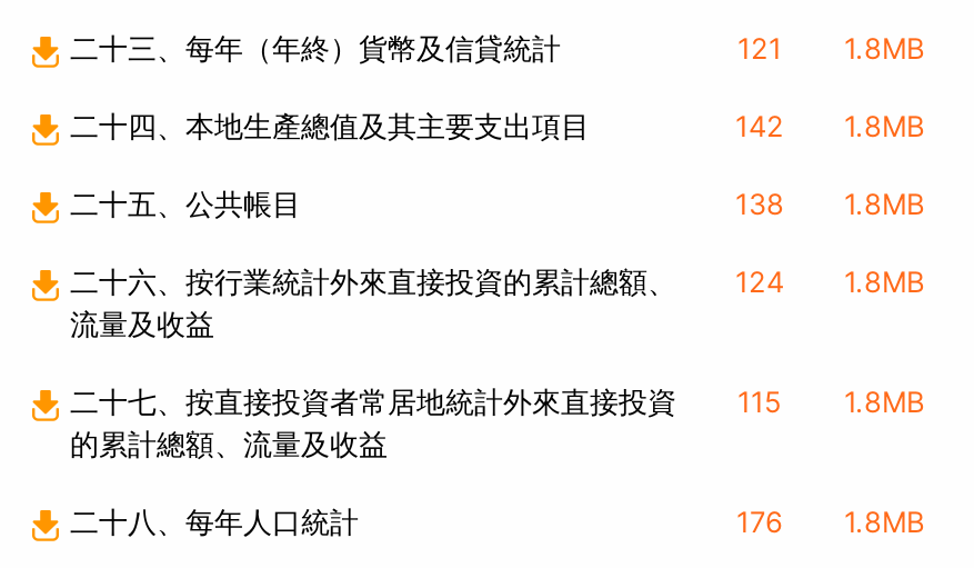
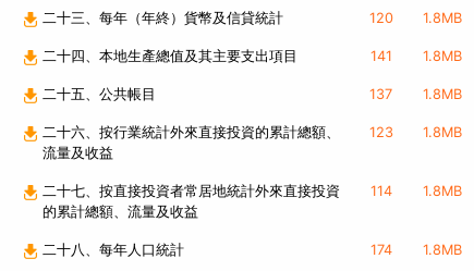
[737,33,924,66] 121 1.8MB -> [369,10,461,26] 120 1.8MB
[735,110,924,144] 142 1.8MB -> [370,48,461,64] 141 1.8MB
[735,188,924,222] 138 1.8MB -> [369,86,461,103] 137 1.8MB
[70,266,924,299] 二十六、按行業統計外來直接投資的累計總額、 124 1.8MB -> [42,124,461,141] 二十六、按行業統計外來直接投資的累計總額、 123 1.8MB
[70,386,924,419] 二十七、按直接投資者常居地統計外來直接投資 115 1.8MB -> [42,183,461,199] 二十七、按直接投資者常居地統計外來直接投資 114 1.8MB
[736,506,924,540] 176 1.8MB -> [370,242,461,258] 174 1.8MB

